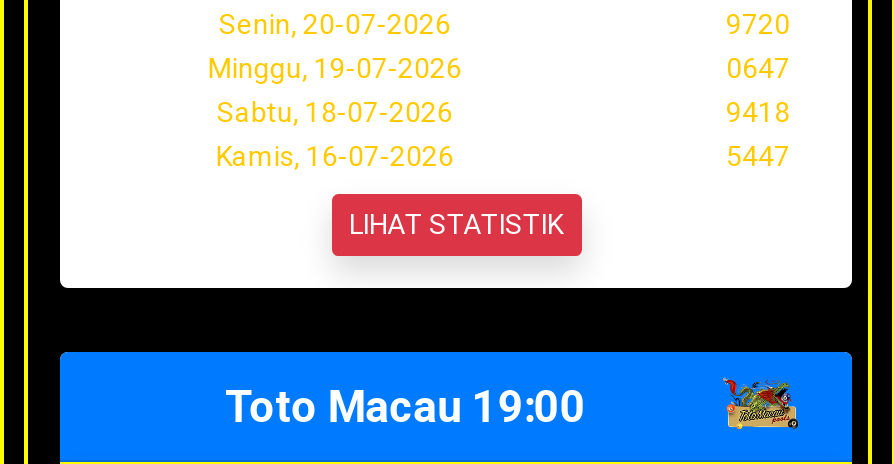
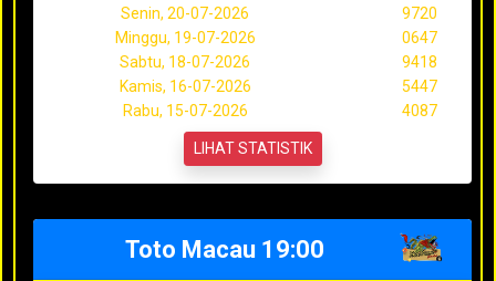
none -> [123,102,437,120] Rabu, 15-07-2026 | 4087

